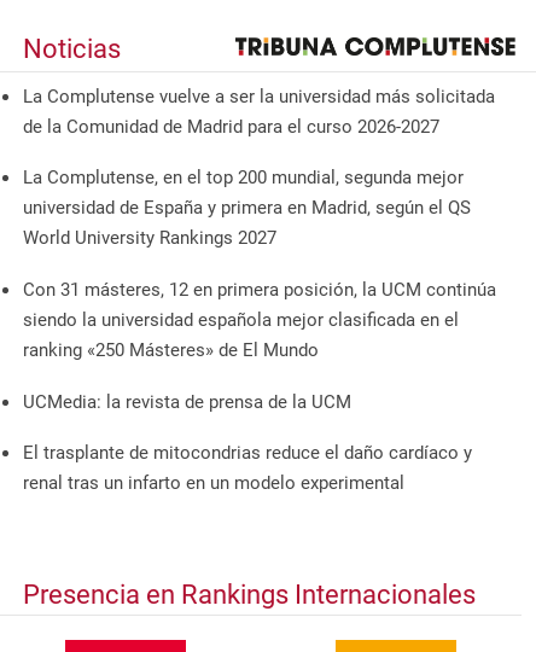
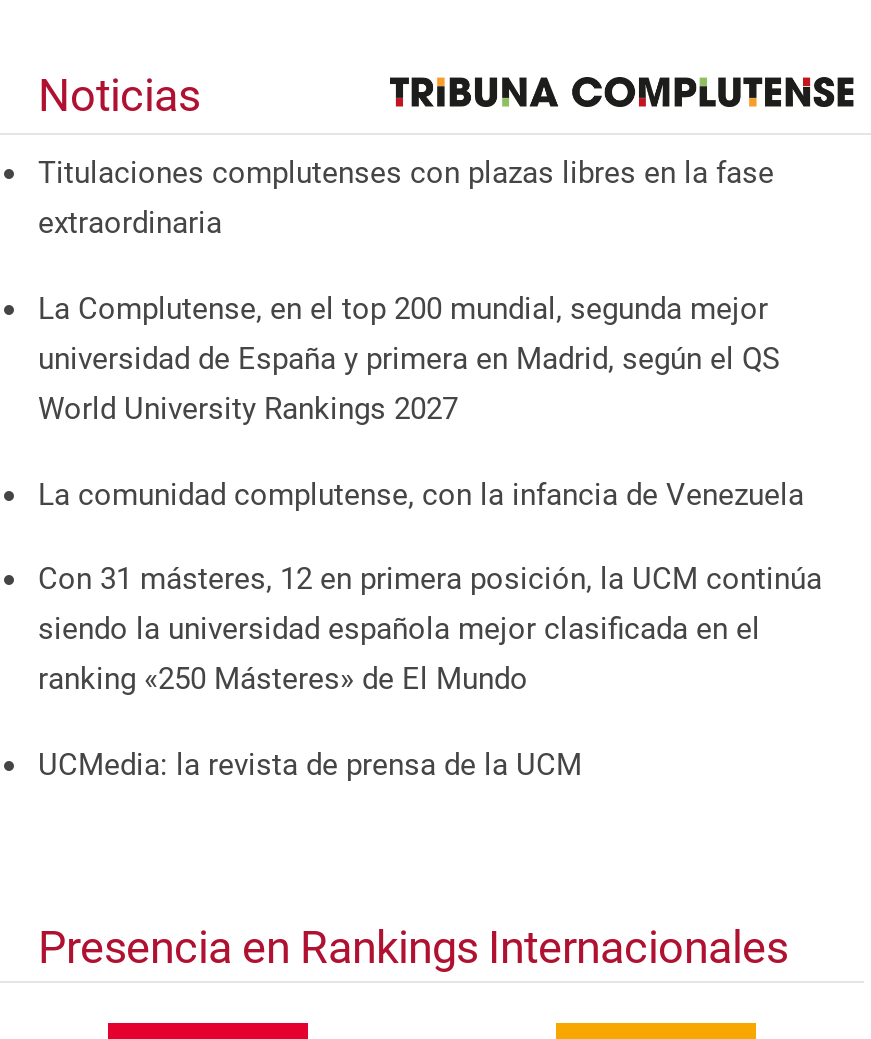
[23,85,495,137] La Complutense vuelve a ser la universidad más solicitada | de la Comunidad de Madrid para el curso 2026-2027 -> [38,156,774,242] Titulaciones complutenses con plazas libres en la fase | extraordinaria
none -> [38,476,804,512] La comunidad complutense, con la infancia de Venezuela
moved [23,279,496,412] -> [38,561,822,782]: Con 31 másteres, 12 en primera posición, la UCM continúa | siendo la universidad española mejor clasificada en el | ranking «250 Másteres» de El Mundo | UCMedia: la revista de prensa de la UCM
[23,442,472,494] El trasplante de mitocondrias reduce el daño cardíaco y | renal tras un infarto en un modelo experimental -> none

